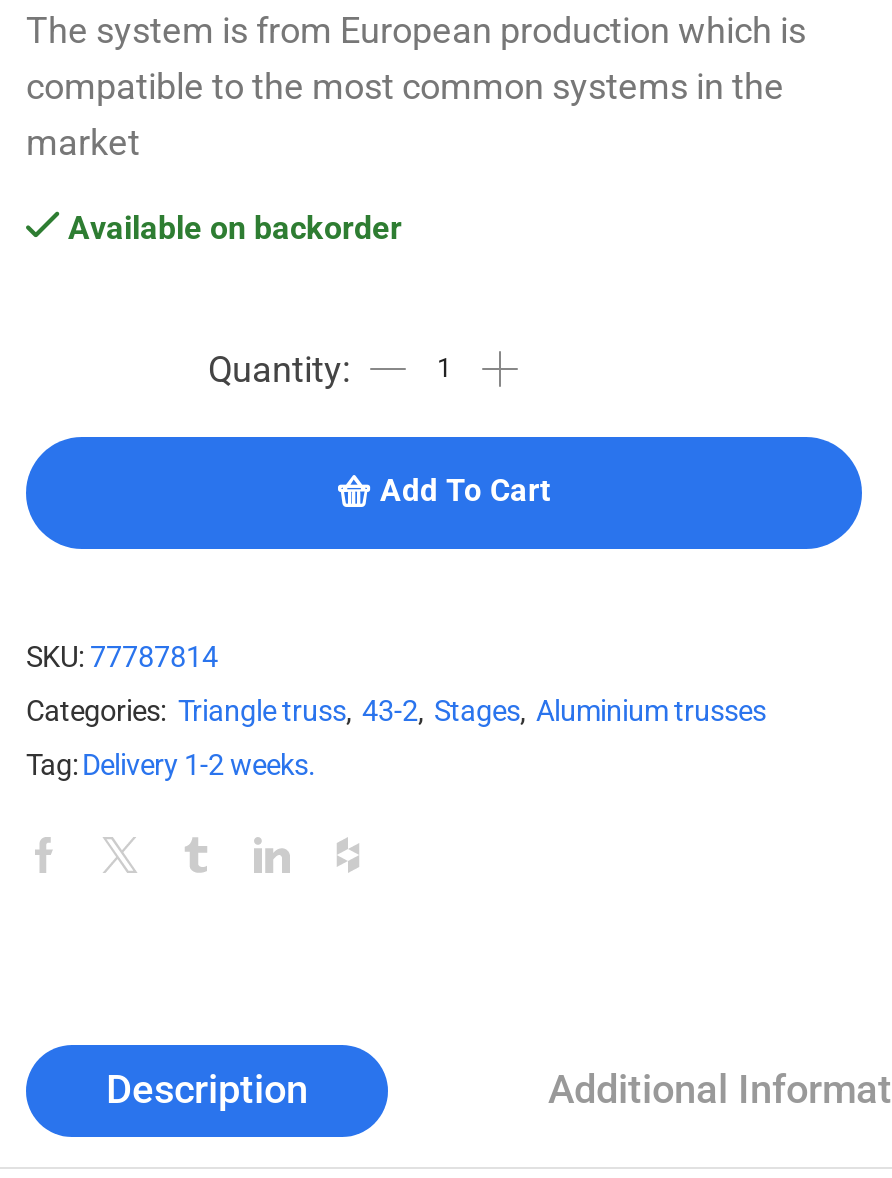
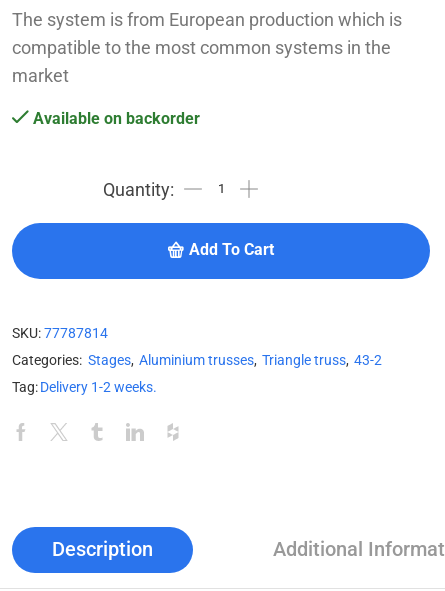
[26,695,766,729] Categories: Triangle truss, 43-2, Stages, Aluminium trusses -> [12,352,382,369] Categories: Stages, Aluminium trusses, Triangle truss, 43-2

